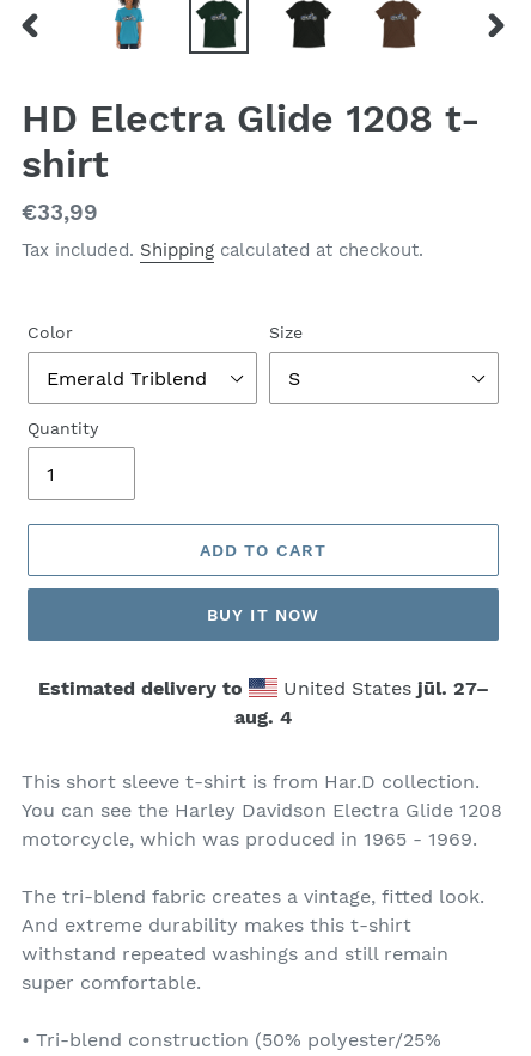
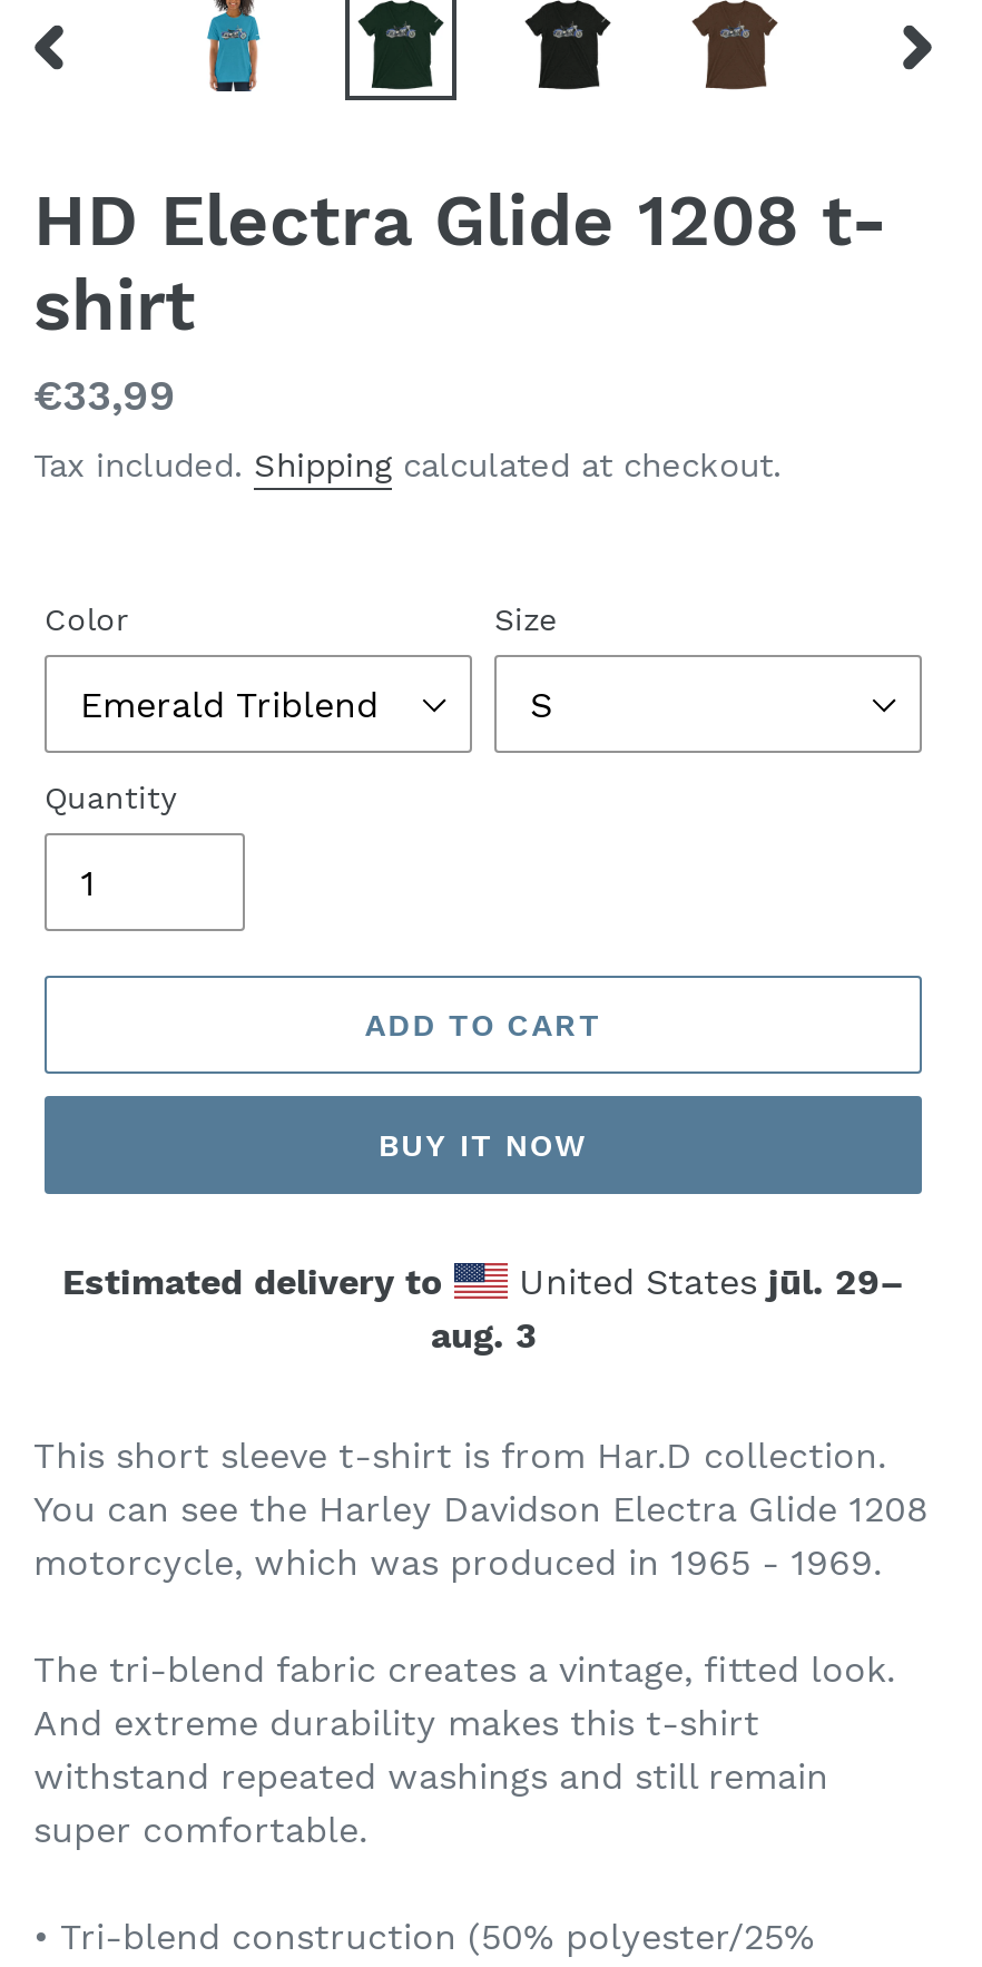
[277,677,489,700] United States jūl. 27– -> [508,1262,904,1304] United States jūl. 29–
[234,706,292,729] aug. 4 -> [431,1315,536,1358] aug. 3

